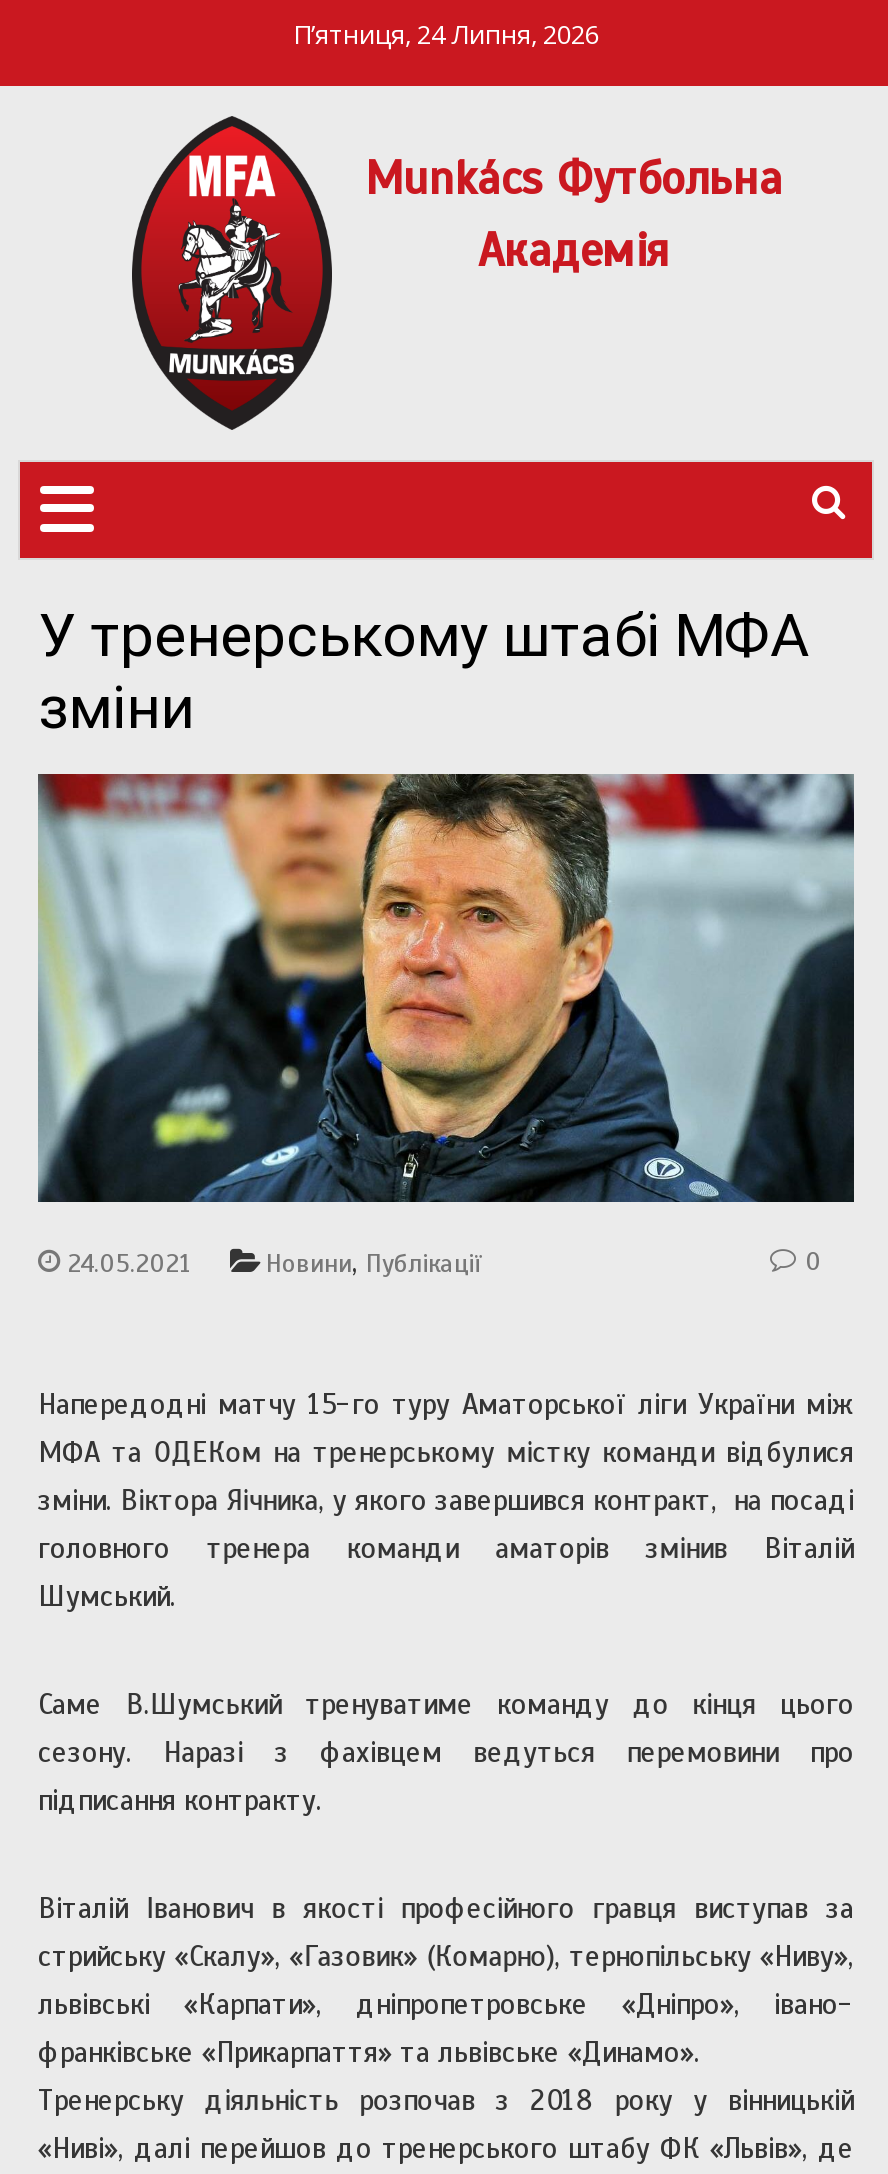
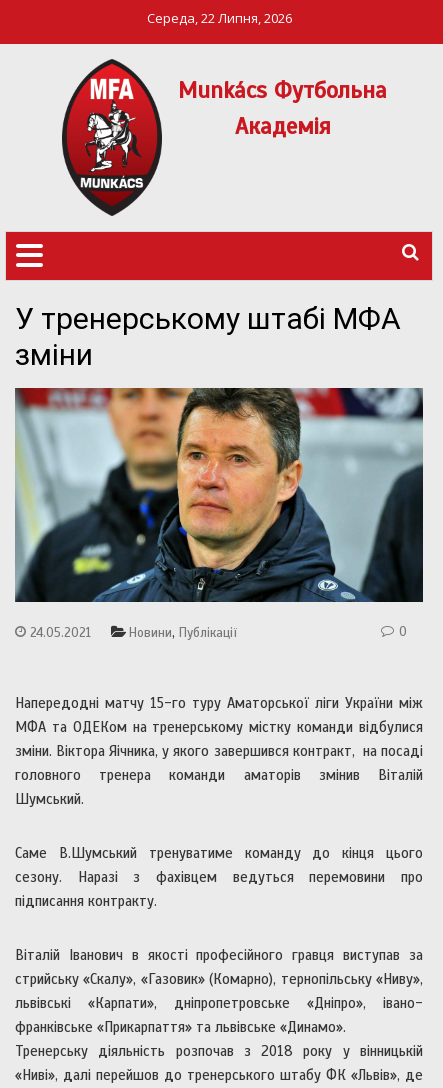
[293,16,599,52] П’ятниця, 24 Липня, 2026 -> [146,9,291,27] Середа, 22 Липня, 2026

